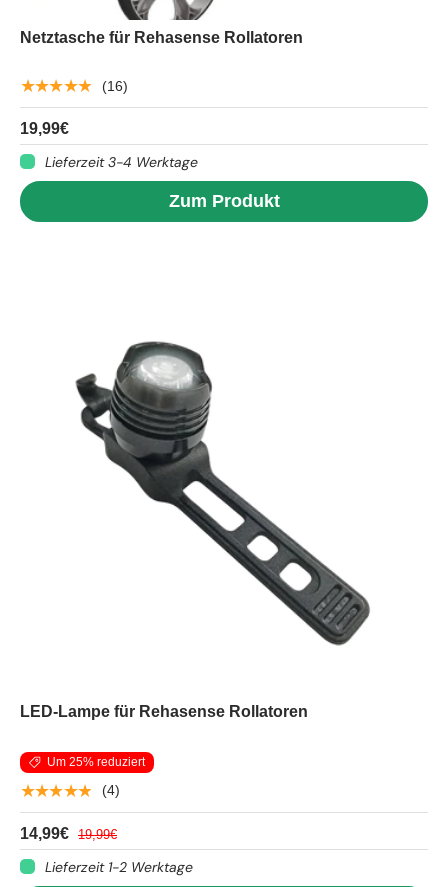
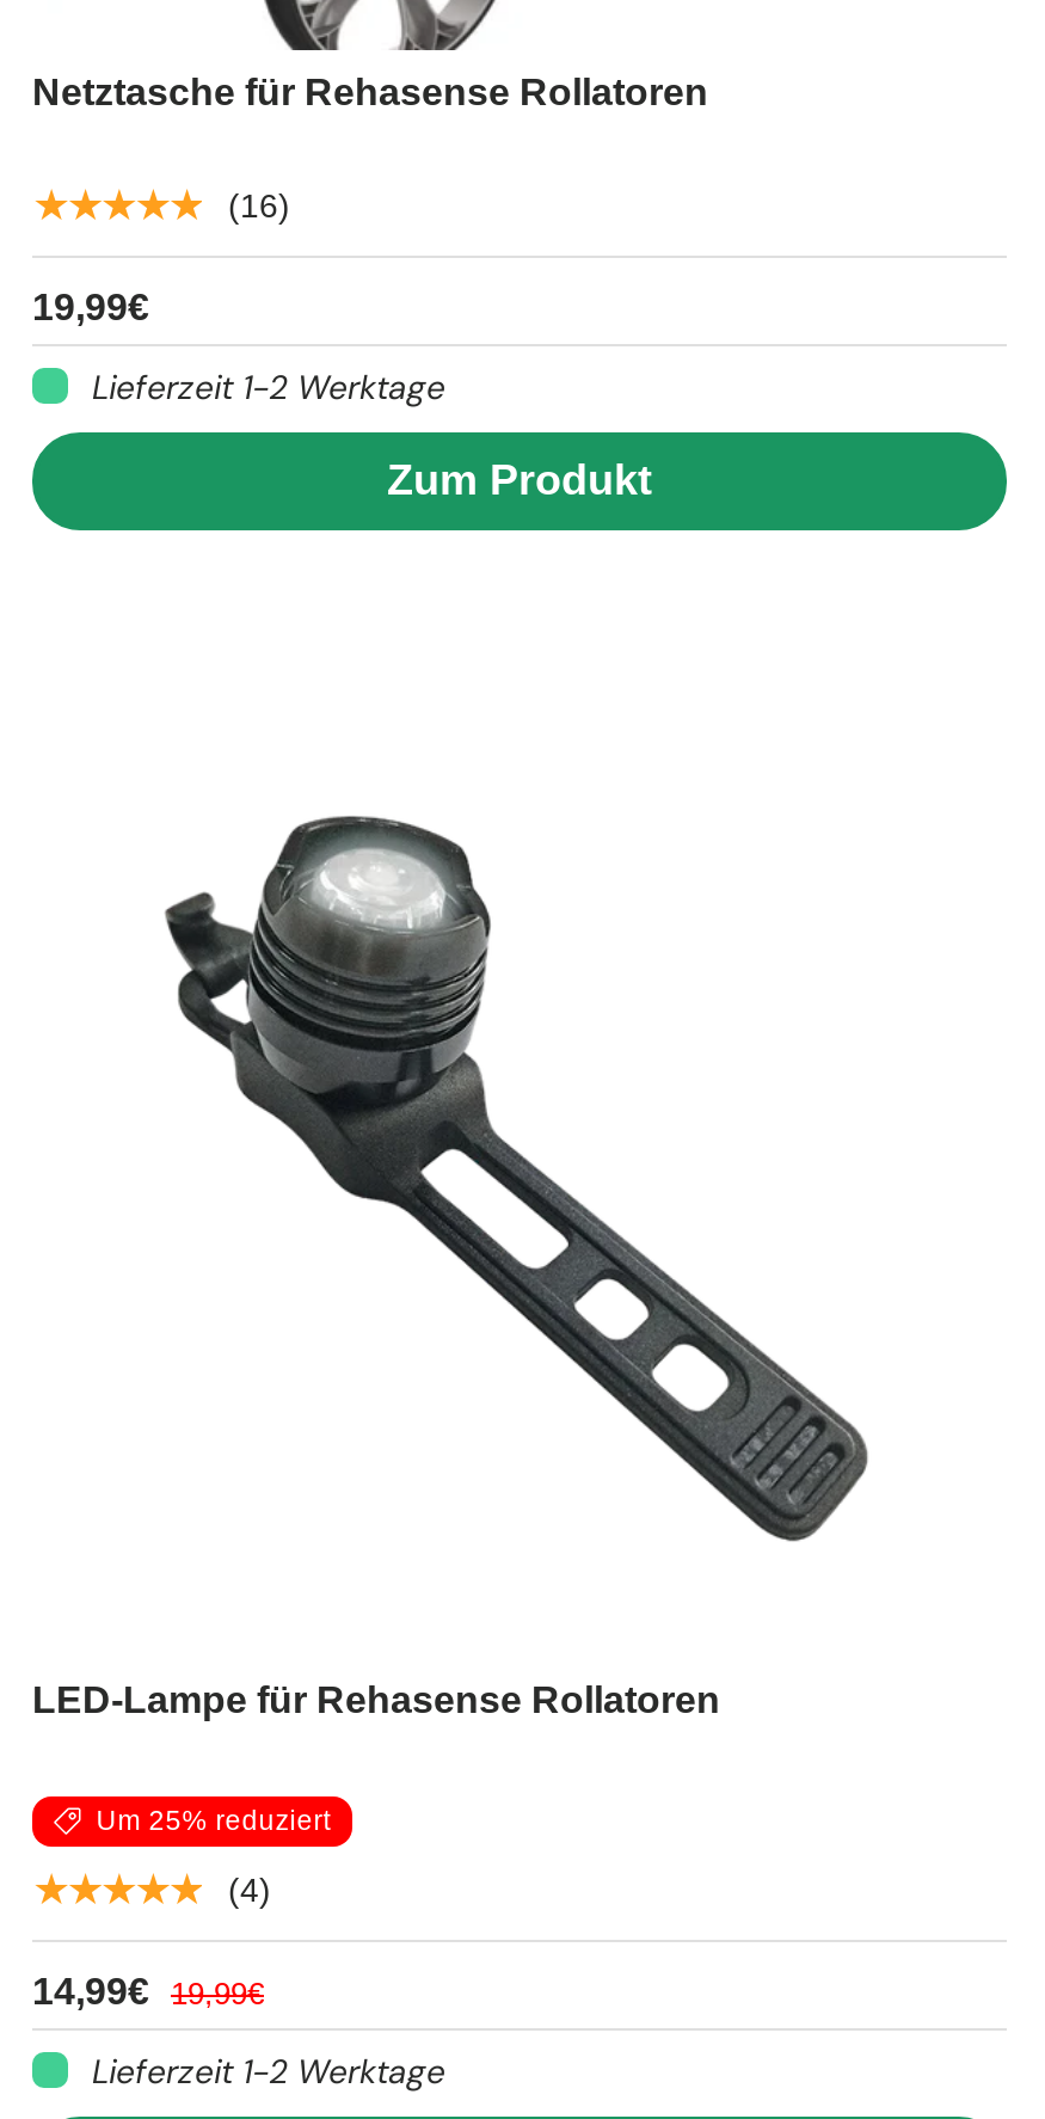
[45,153,198,171] Lieferzeit 3-4 Werktage -> [92,366,445,409] Lieferzeit 1-2 Werktage

